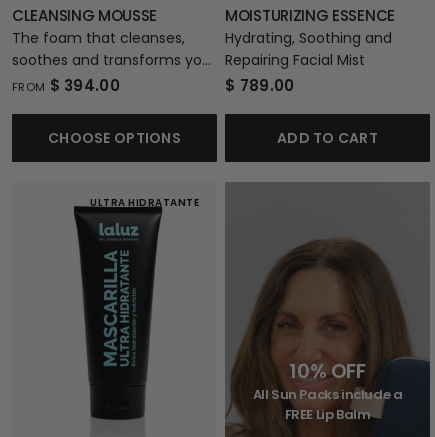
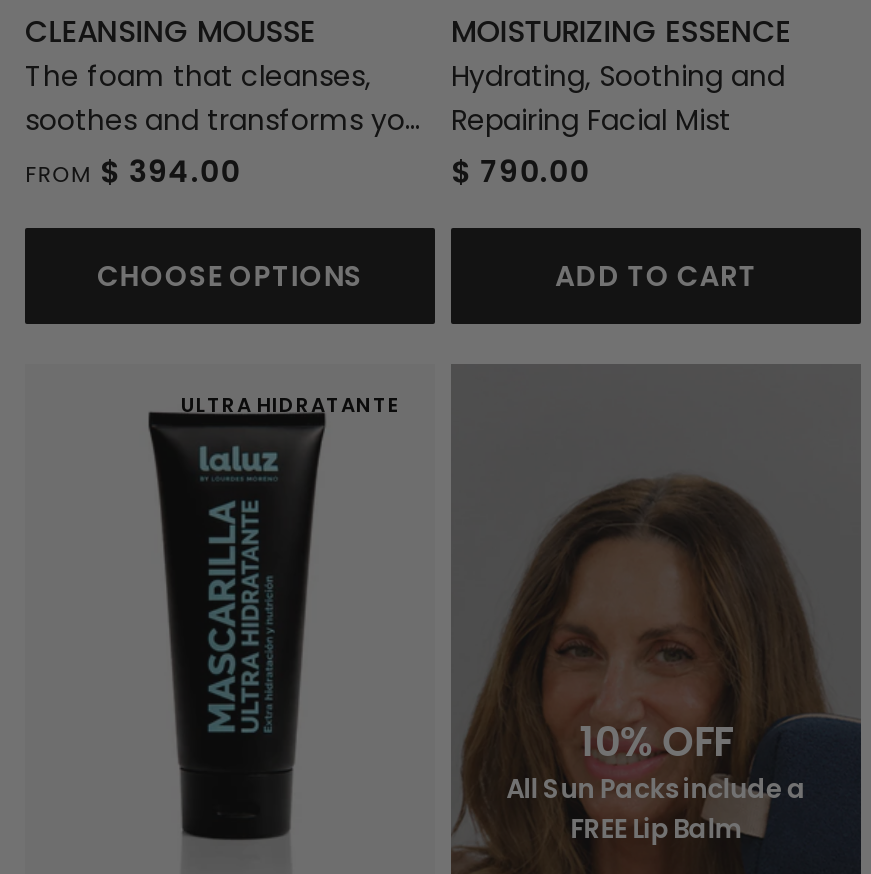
[225,75,294,96] $ 789.00 -> [451,149,590,191] $ 790.00

